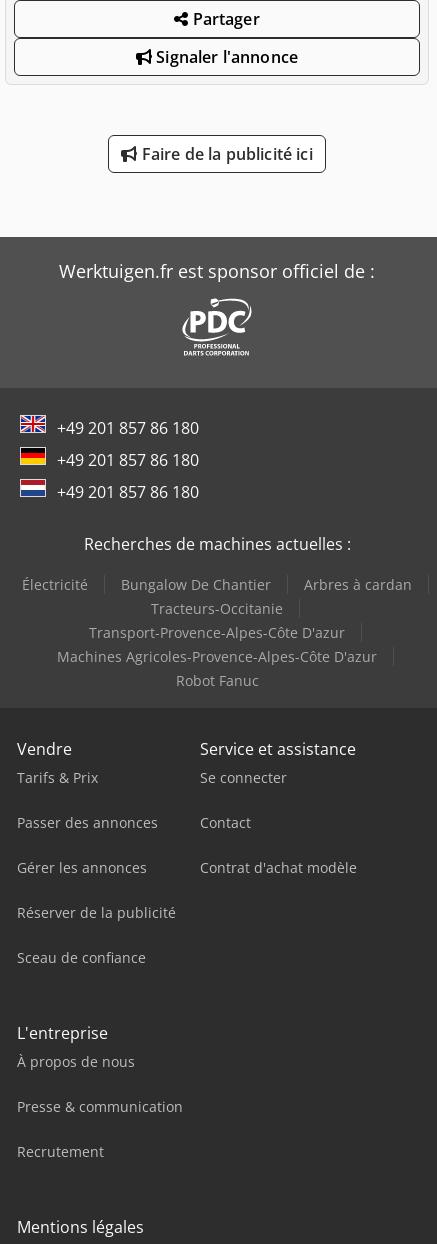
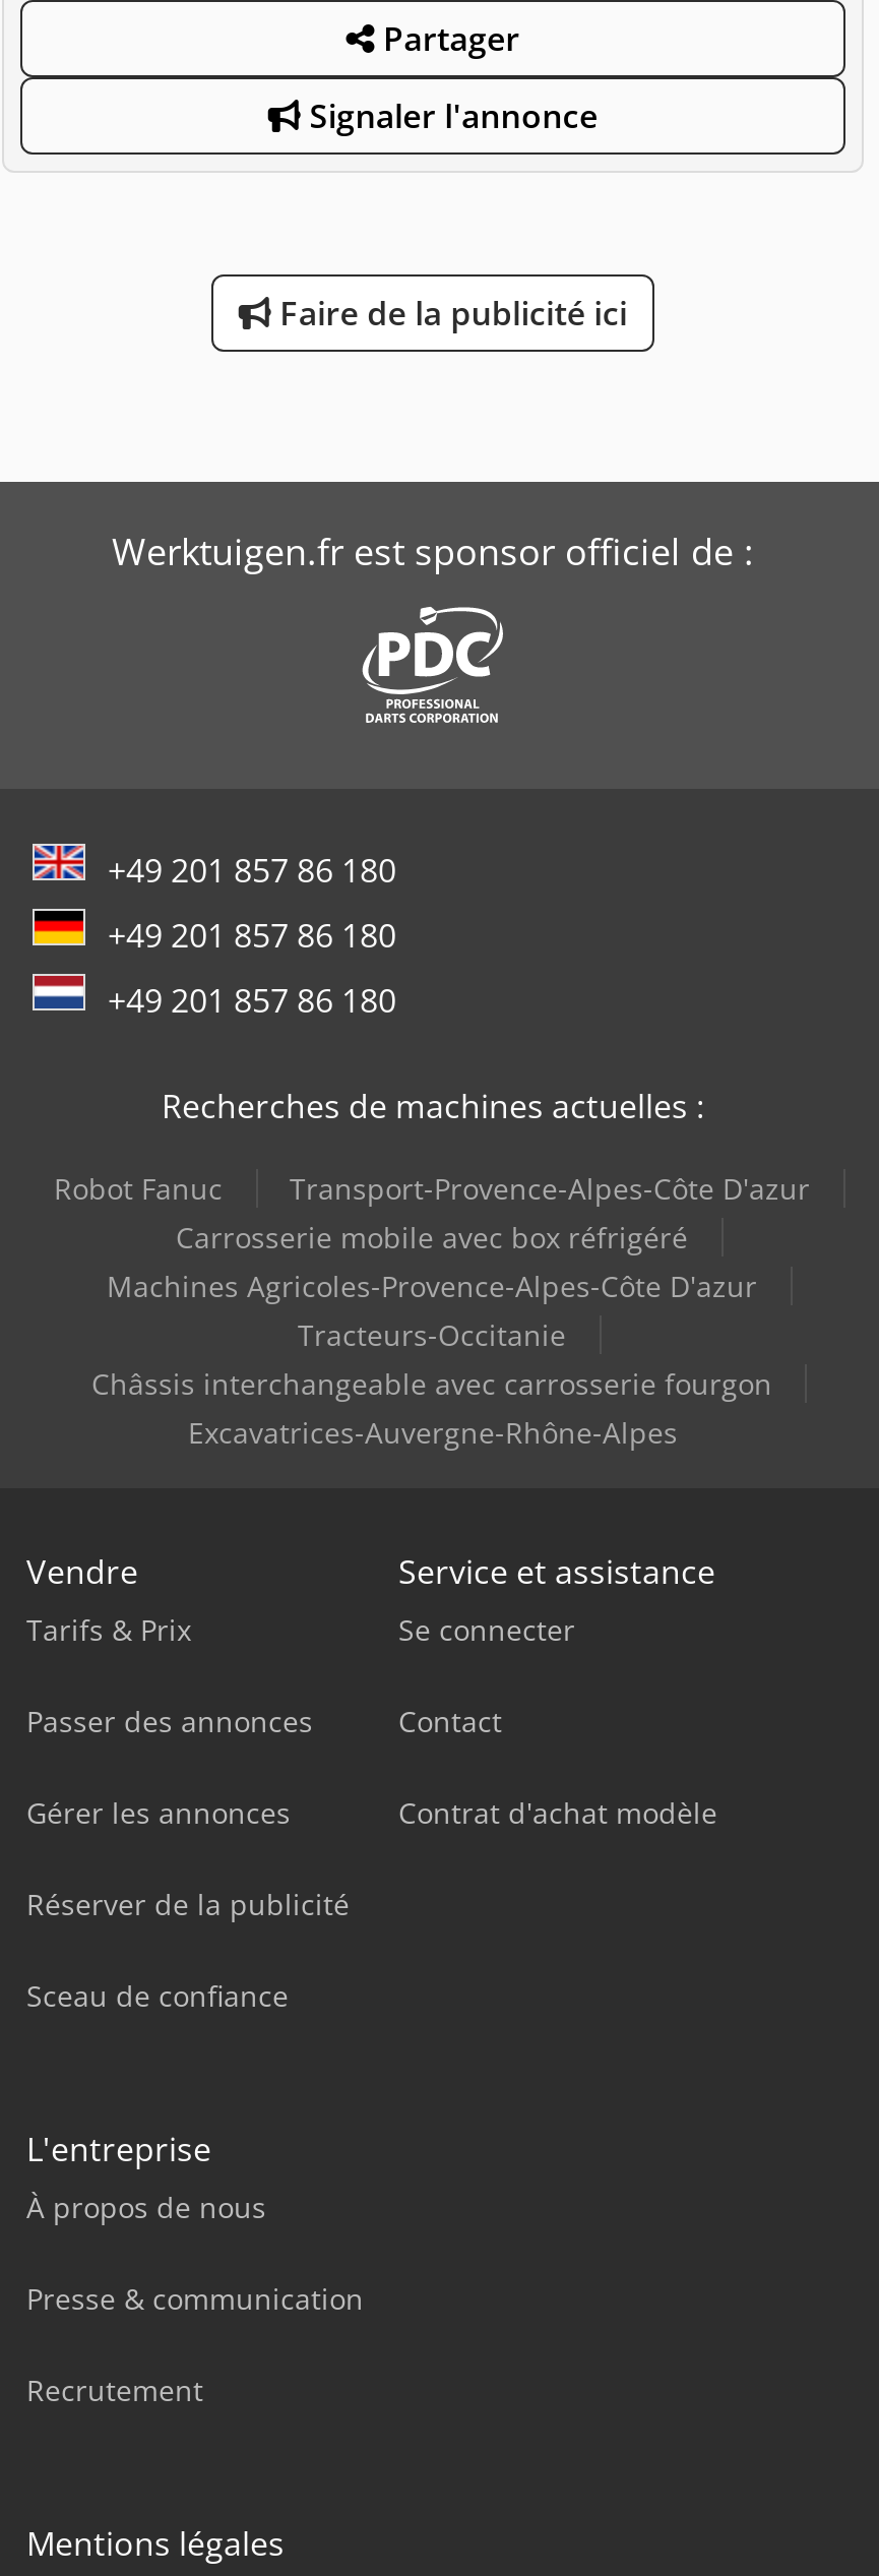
[21,575,411,594] Électricité | Bungalow De Chantier | Arbres à cardan -> [176,1217,688,1256] Carrosserie mobile avec box réfrigéré
moved [150,599,282,618] -> [298,1315,566,1353]: Tracteurs-Occitanie
none -> [91,1364,772,1451] Châssis interchangeable avec carrosserie fourgon | Excavatrices-Auvergne-Rhône-Alpes
moved [56,623,376,690] -> [54,1168,810,1305]: Transport-Provence-Alpes-Côte D'azur | Machines Agricoles-Provence-Alpes-Côte D'azur | Robot Fanuc

